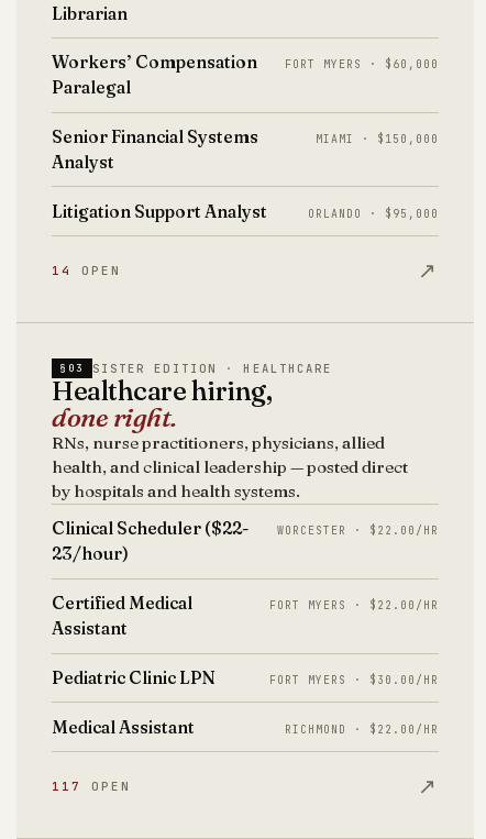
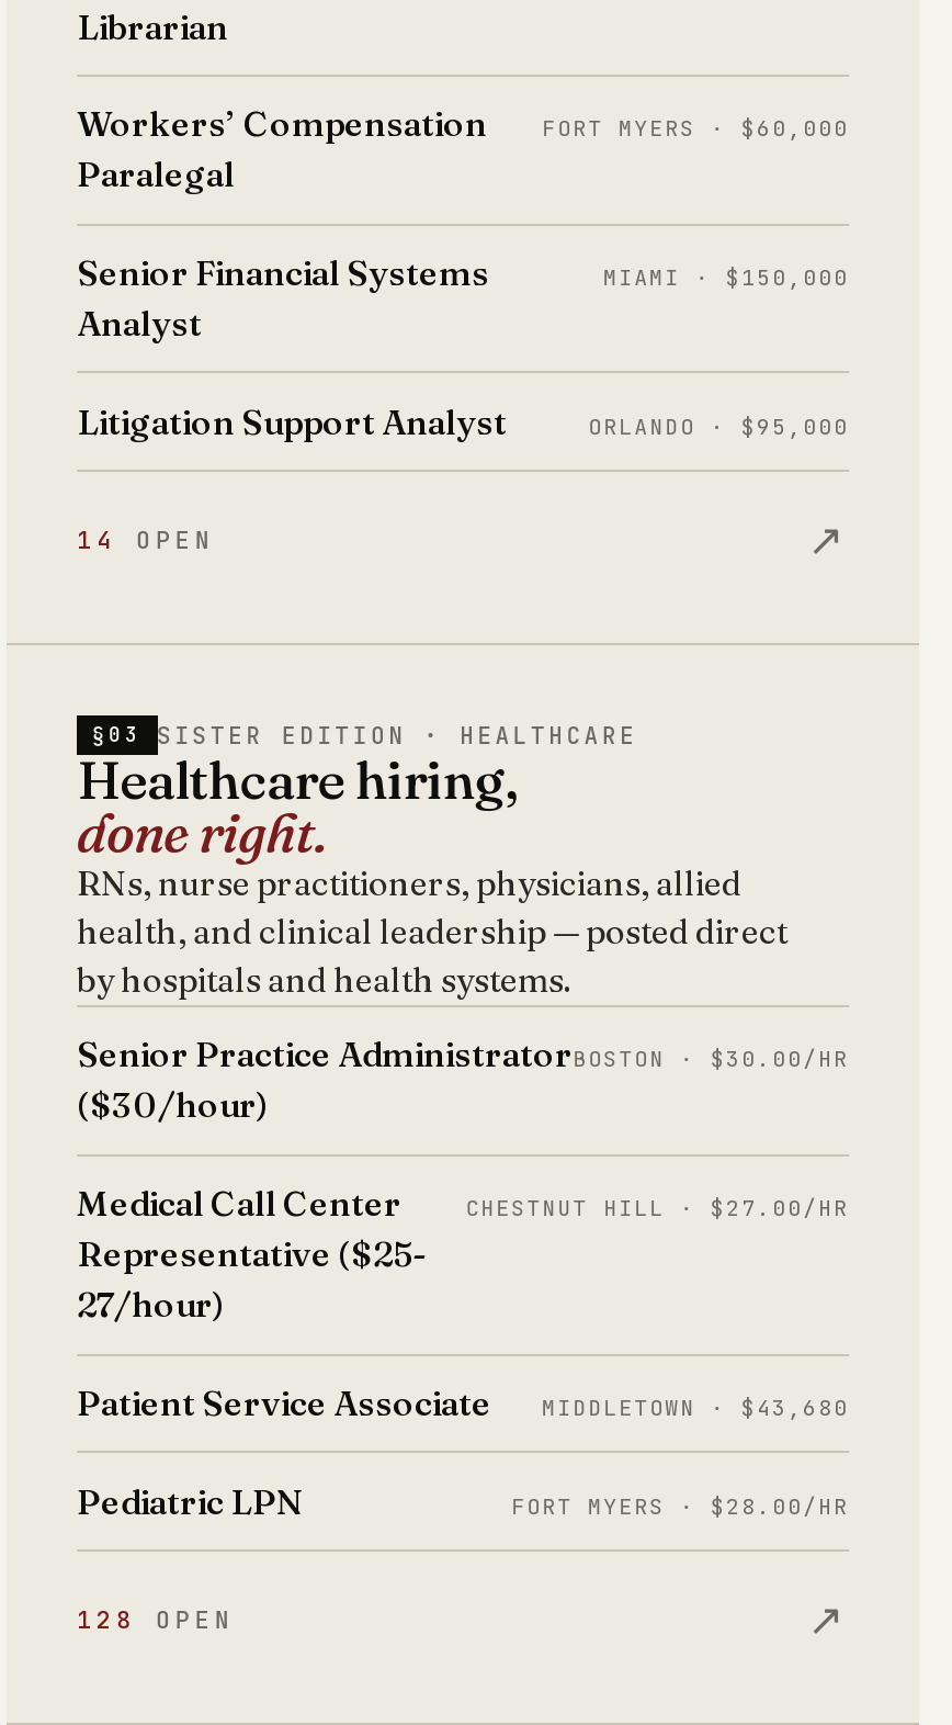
[52,518,248,565] Clinical Scheduler ($22- | 23/hour) -> [77,1035,573,1127] Senior Practice Administrator | ($30/hour)
[277,524,439,538] WORCESTER · $22.00/HR -> [573,1046,849,1074] BOSTON · $30.00/HR
[52,593,192,639] Certified Medical | Assistant -> [77,1183,426,1326] Medical Call Center | Representative ($25- | 27/hour)
[270,598,439,613] FORT MYERS · $22.00/HR -> [465,1194,849,1223] CHESTNUT HILL · $27.00/HR
[52,667,439,688] Pediatric Clinic LPN | FORT MYERS · $30.00/HR -> [77,1383,849,1424] Patient Service Associate | MIDDLETOWN · $43,680
[52,717,439,738] Medical Assistant | RICHMOND · $22.00/HR -> [77,1481,849,1523] Pediatric LPN | FORT MYERS · $28.00/HR
[52,779,131,794] 117 OPEN -> [77,1605,234,1635] 128 OPEN

